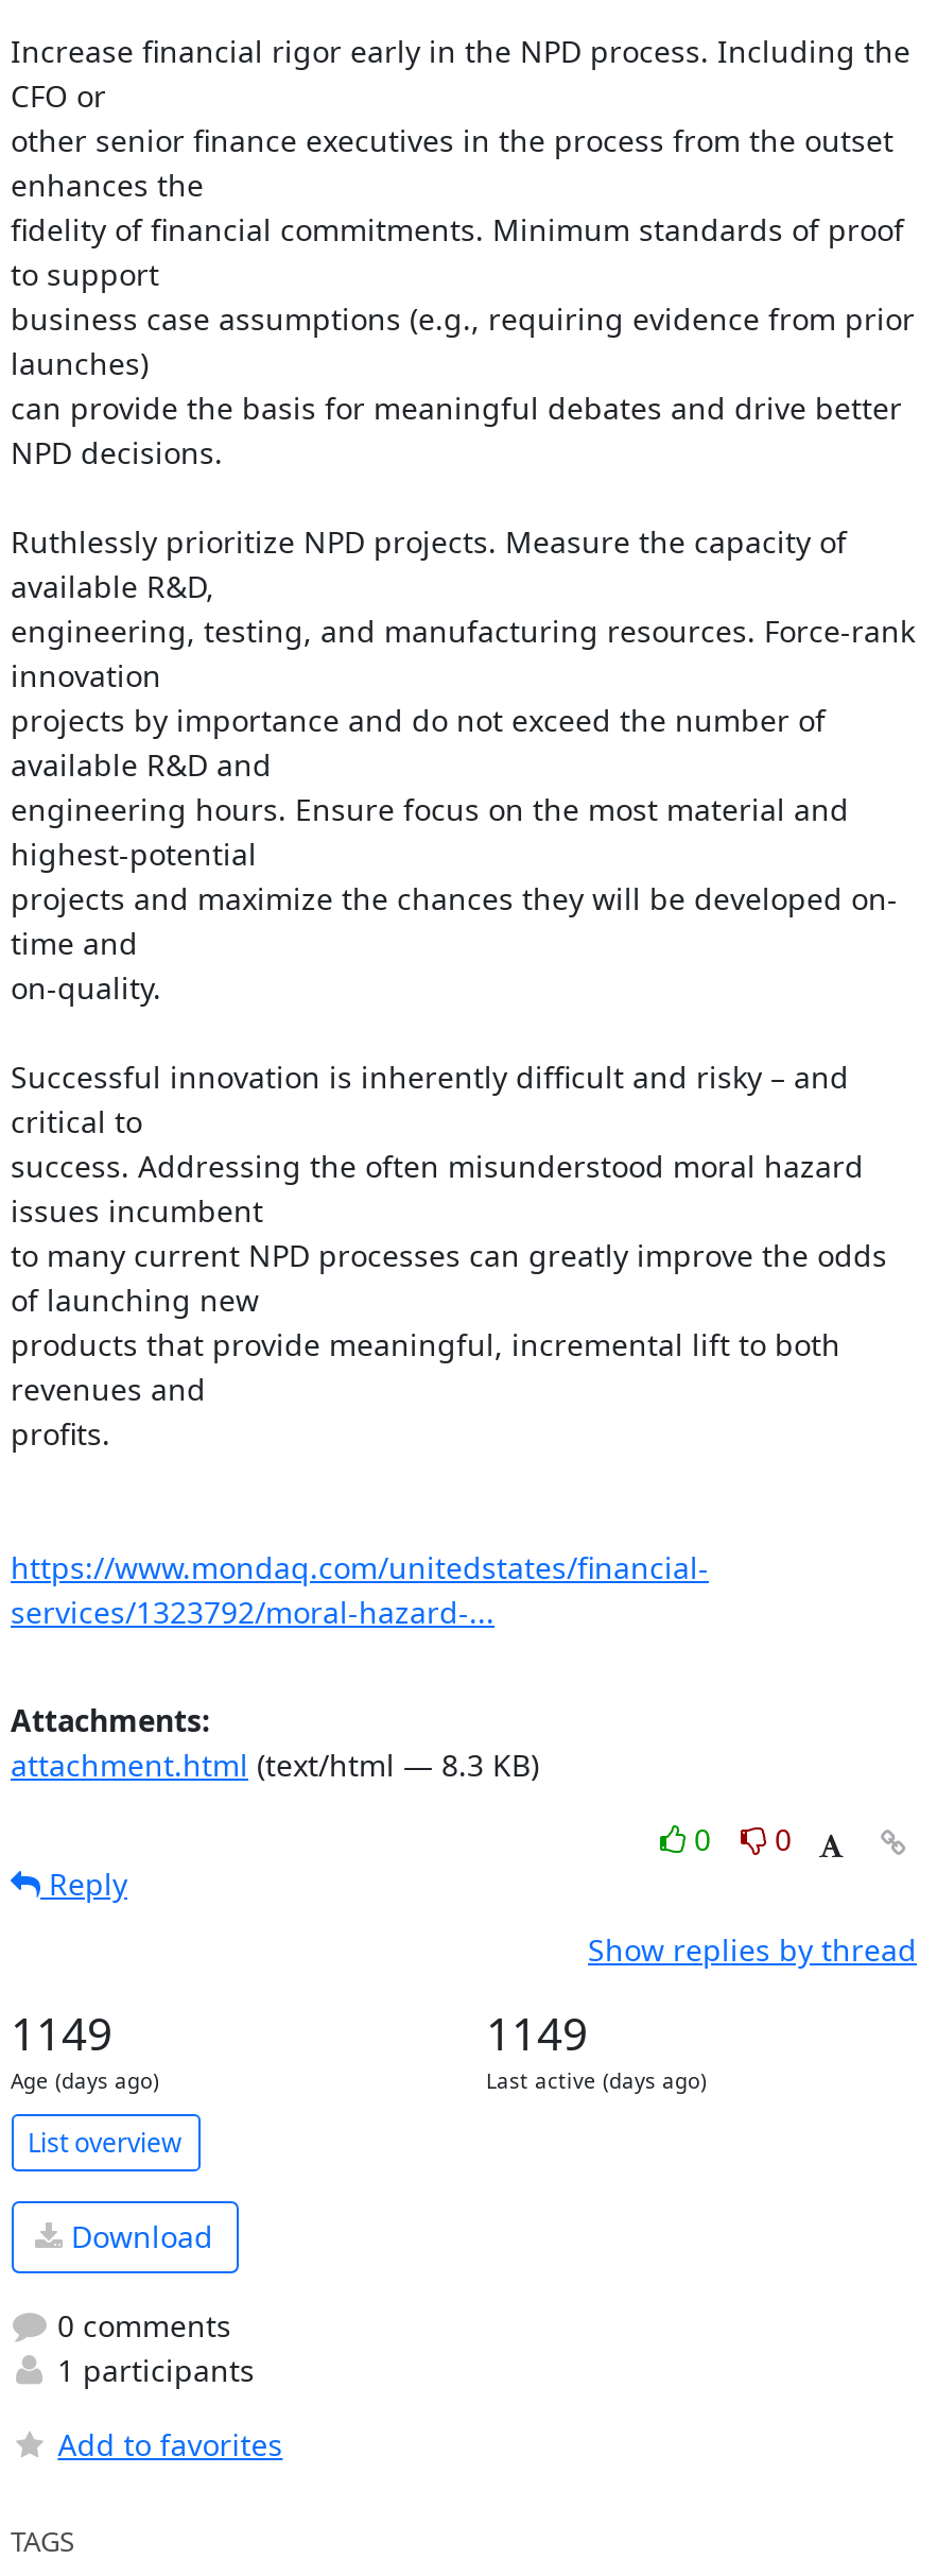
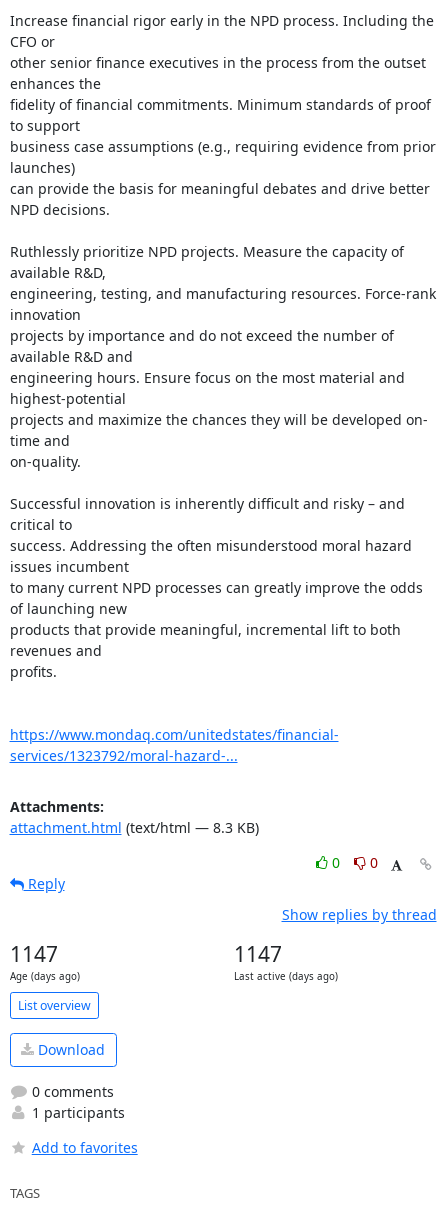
[11,2004,112,2063] 1149 -> [9,940,57,968] 1147
[486,2004,588,2063] 1149 -> [233,940,281,968] 1147

